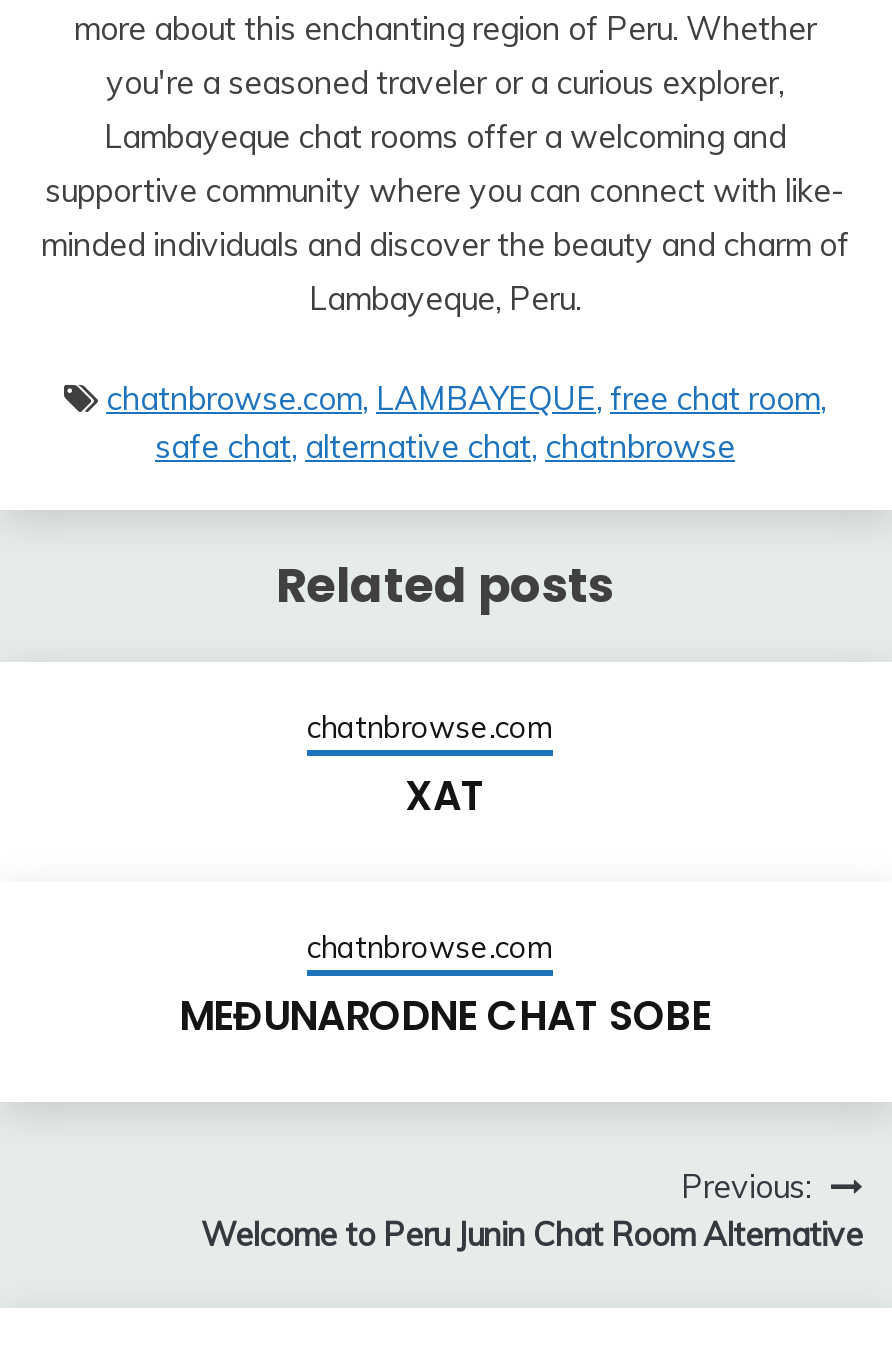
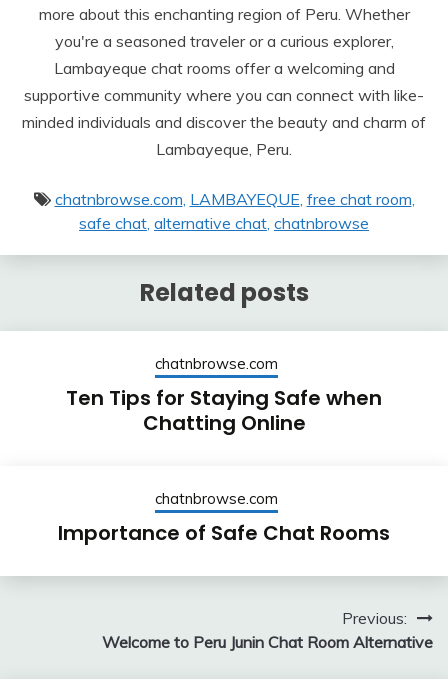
[405,768,485,824] XAT -> [66,384,382,437] Ten Tips for Staying Safe when | Chatting Online
[179,988,711,1044] MEĐUNARODNE CHAT SOBE -> [58,519,390,547] Importance of Safe Chat Rooms

